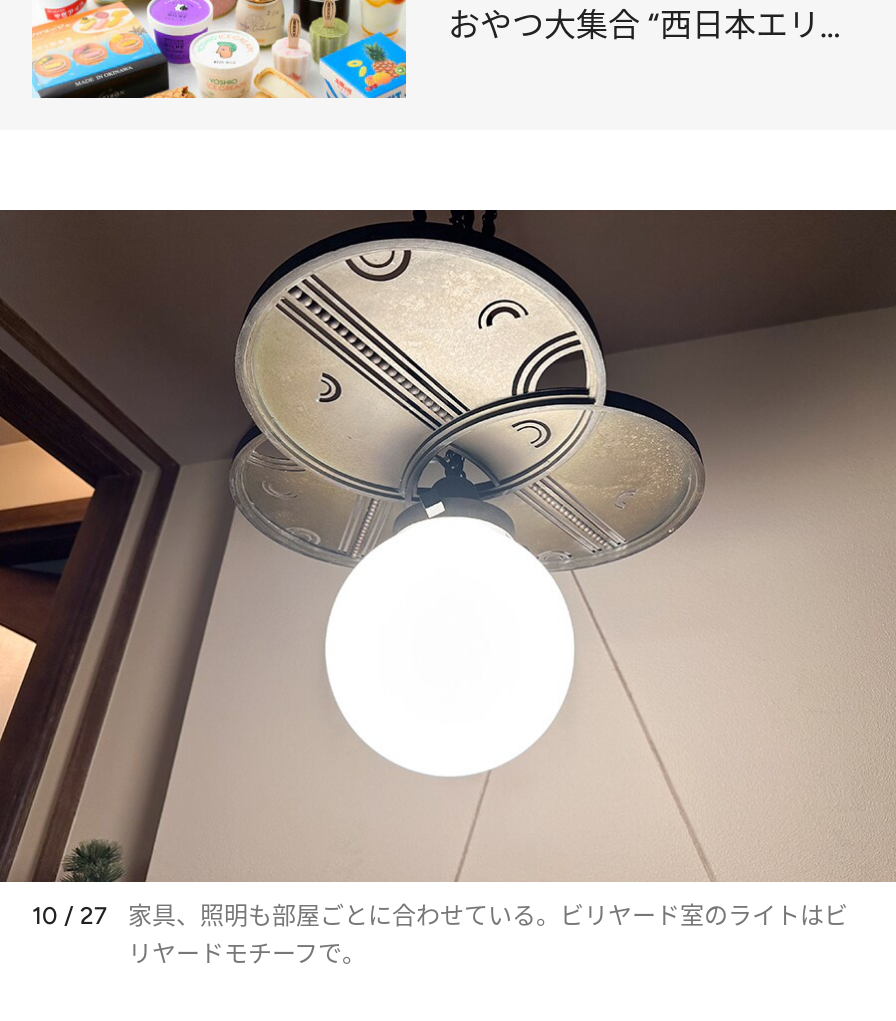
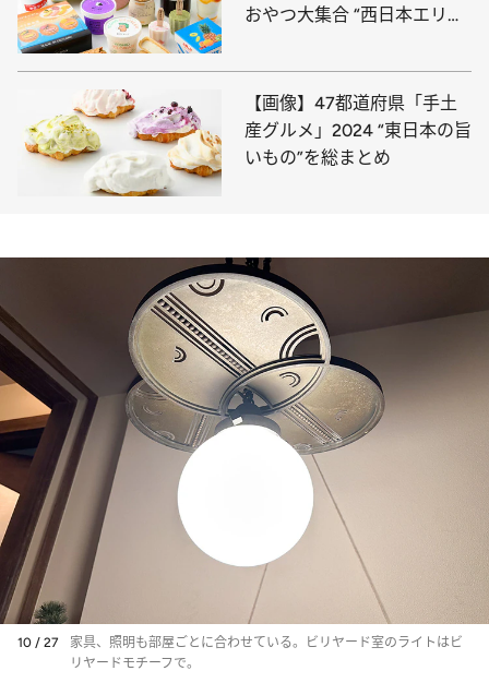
none -> [19,88,472,197] [image] | 【画像】47都道府県「手土 | 産グルメ」2024 “東日本の旨 | いもの”を総まとめ

